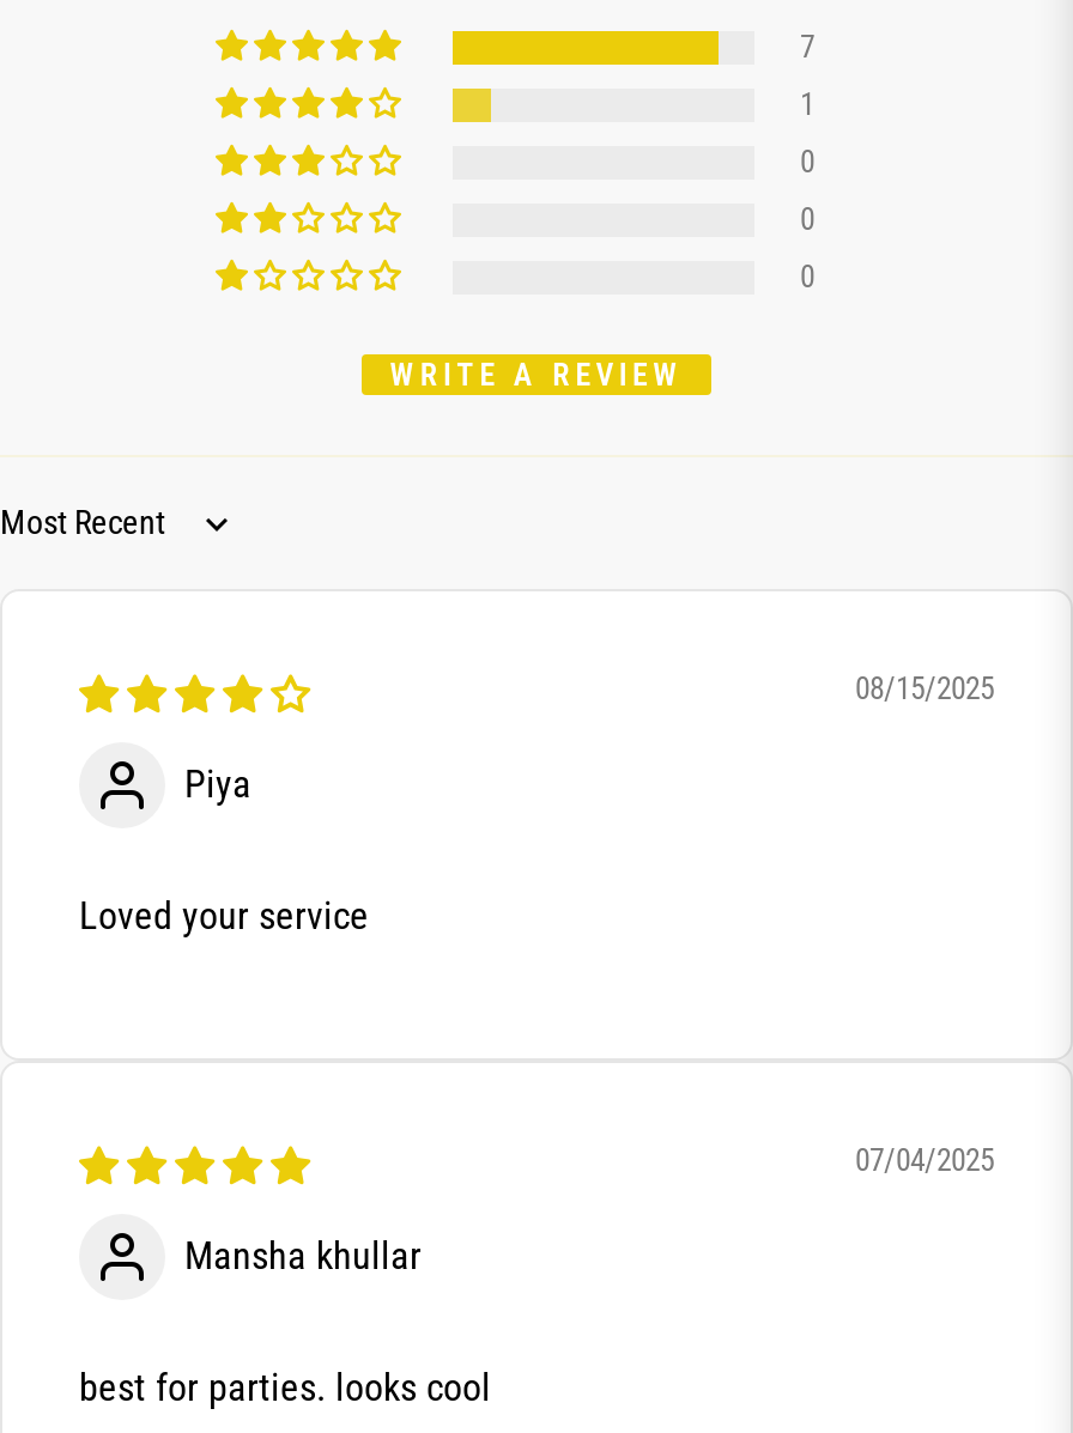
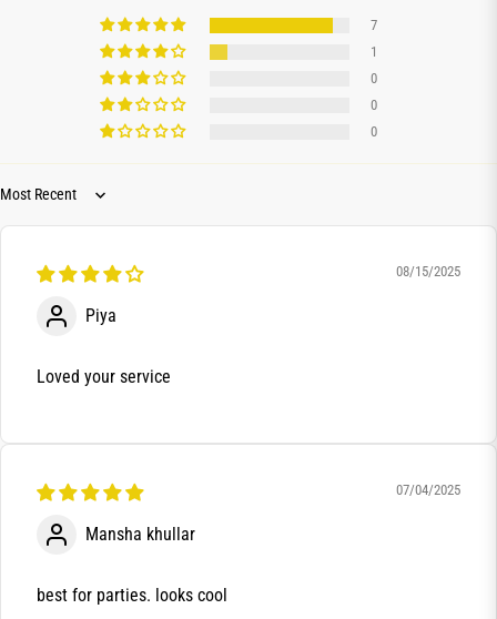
[390,356,683,392] WRITE A REVIEW -> none

